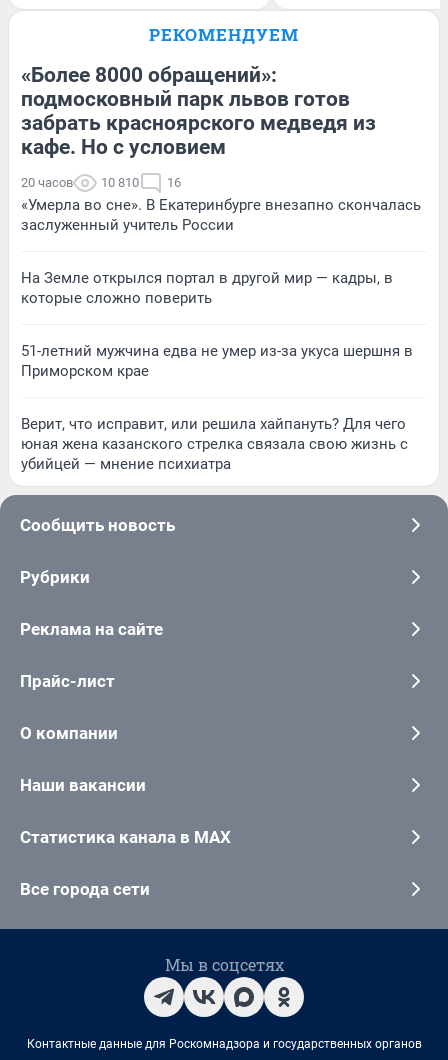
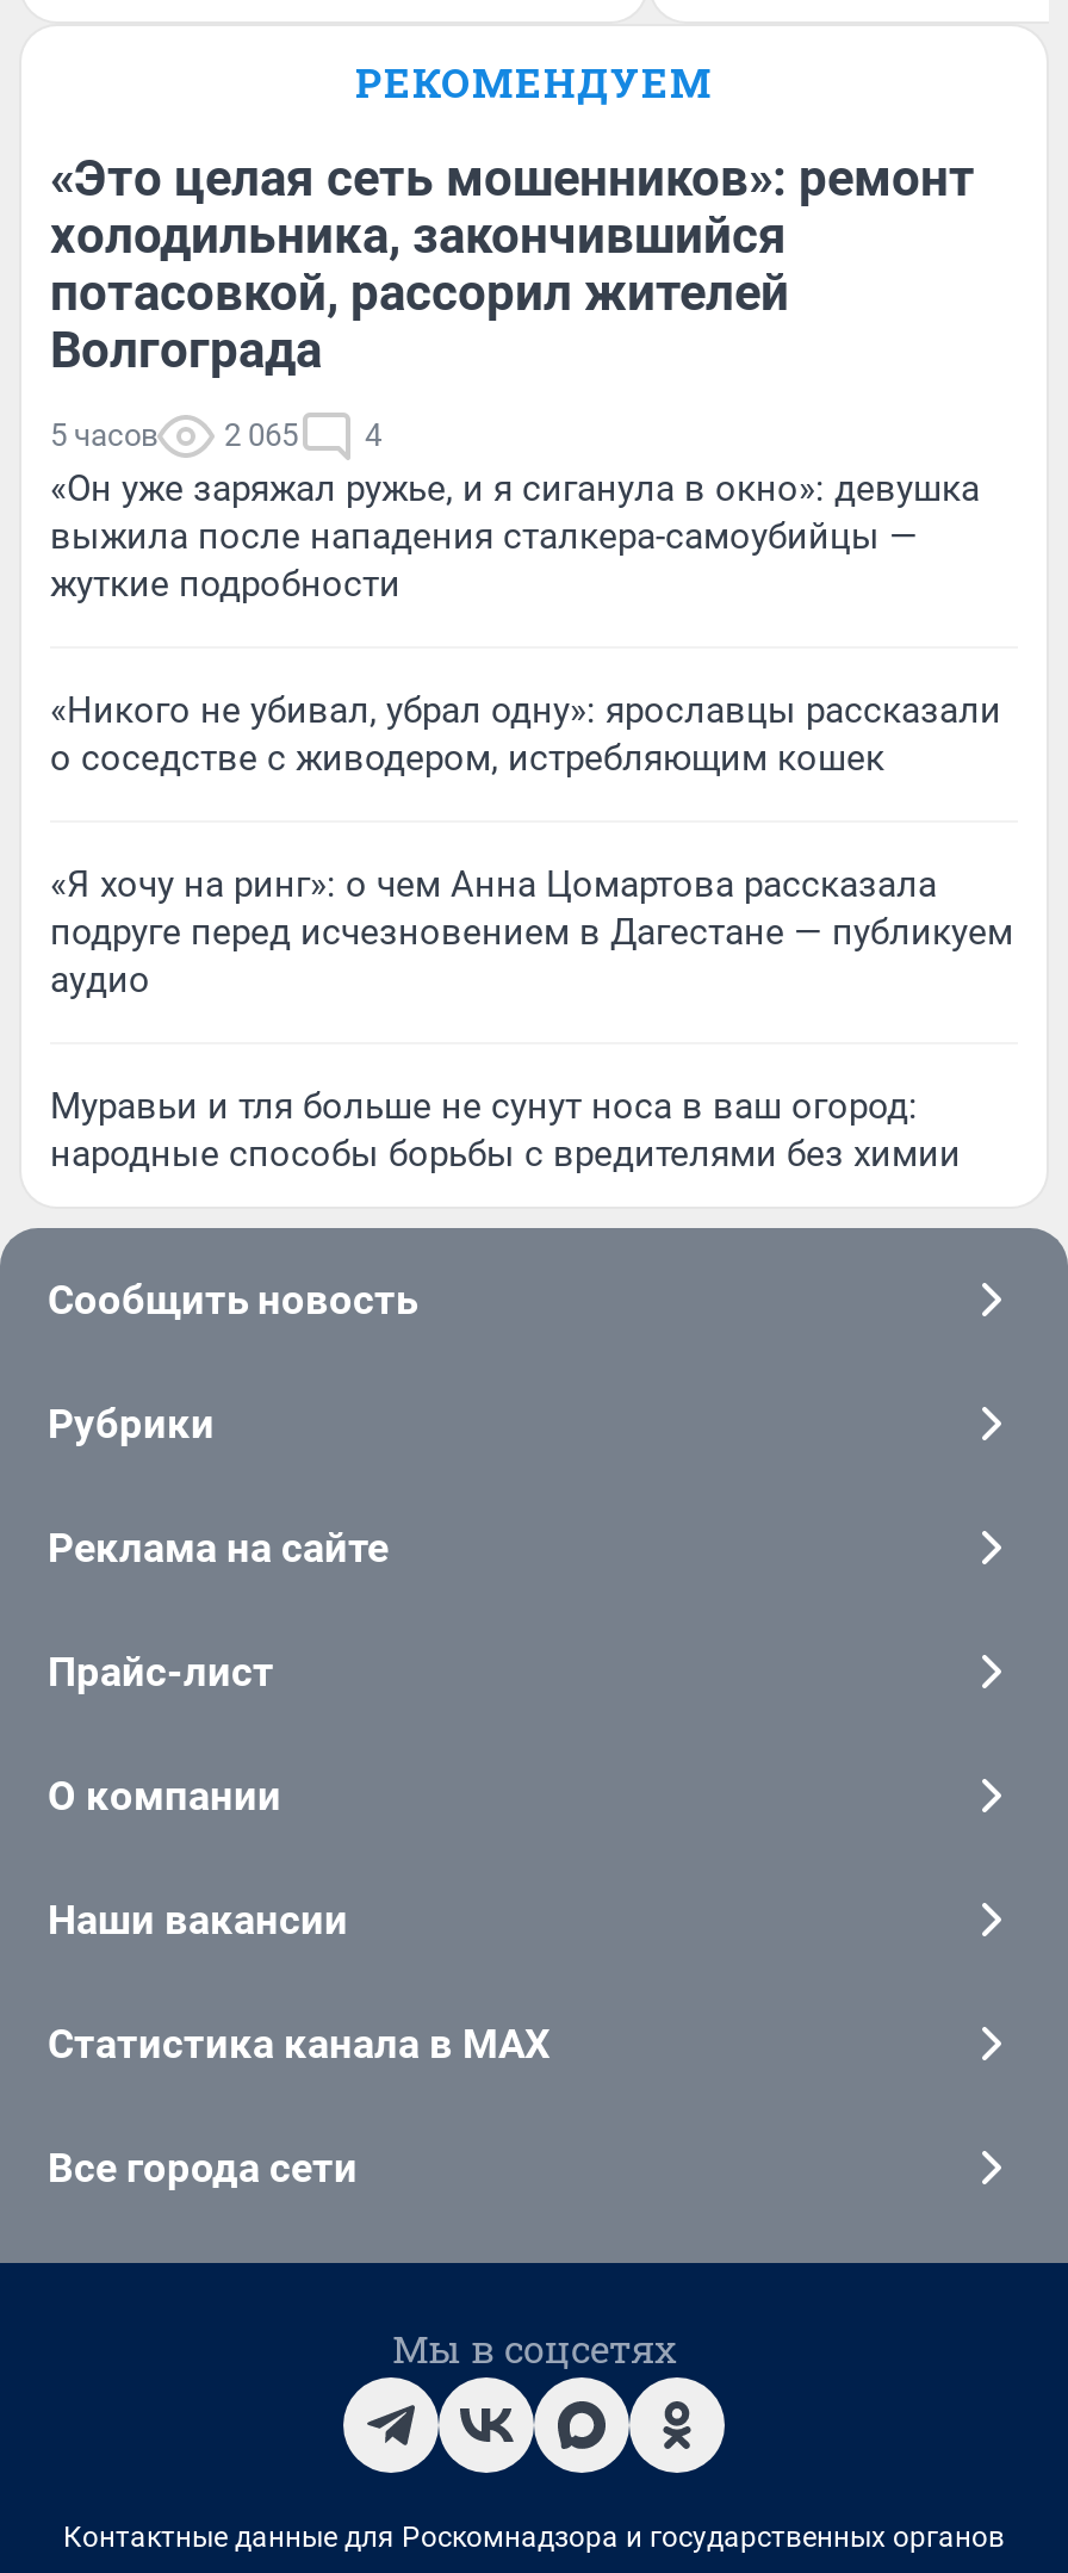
[21,63,376,159] «Более 8000 обращений»: | подмосковный парк львов готов | забрать красноярского медведя из | кафе. Но с условием -> [50,151,975,380] «Это целая сеть мошенников»: ремонт | холодильника, закончившийся | потасовкой, рассорил жителей | Волгограда
[21,175,421,234] 20 часов | 10 810 | 16 | «Умерла во сне». В Екатеринбурге внезапно скончалась | заслуженный учитель России -> [50,418,980,606] 5 часов | 2 065 | 4 | «Он уже заряжал ружье, и я сиганула в окно»: девушка | выжила после нападения сталкера-самоубийцы — | жуткие подробности
[21,269,393,307] На Земле открылся портал в другой мир — кадры, в | которые сложно поверить -> [50,690,1001,780] «Никого не убивал, убрал одну»: ярославцы рассказали | о соседстве с живодером, истребляющим кошек
[21,342,413,380] 51-летний мужчина едва не умер из-за укуса шершня в | Приморском крае -> [50,864,1013,1002] «Я хочу на ринг»: о чем Анна Цомартова рассказала | подруге перед исчезновением в Дагестане — публикуем | аудио
[21,415,408,473] Верит, что исправит, или решила хайпануть? Для чего | юная жена казанского стрелка связала свою жизнь с | убийцей — мнение психиатра -> [50,1086,961,1176] Муравьи и тля больше не сунут носа в ваш огород: | народные способы борьбы с вредителями без химии

